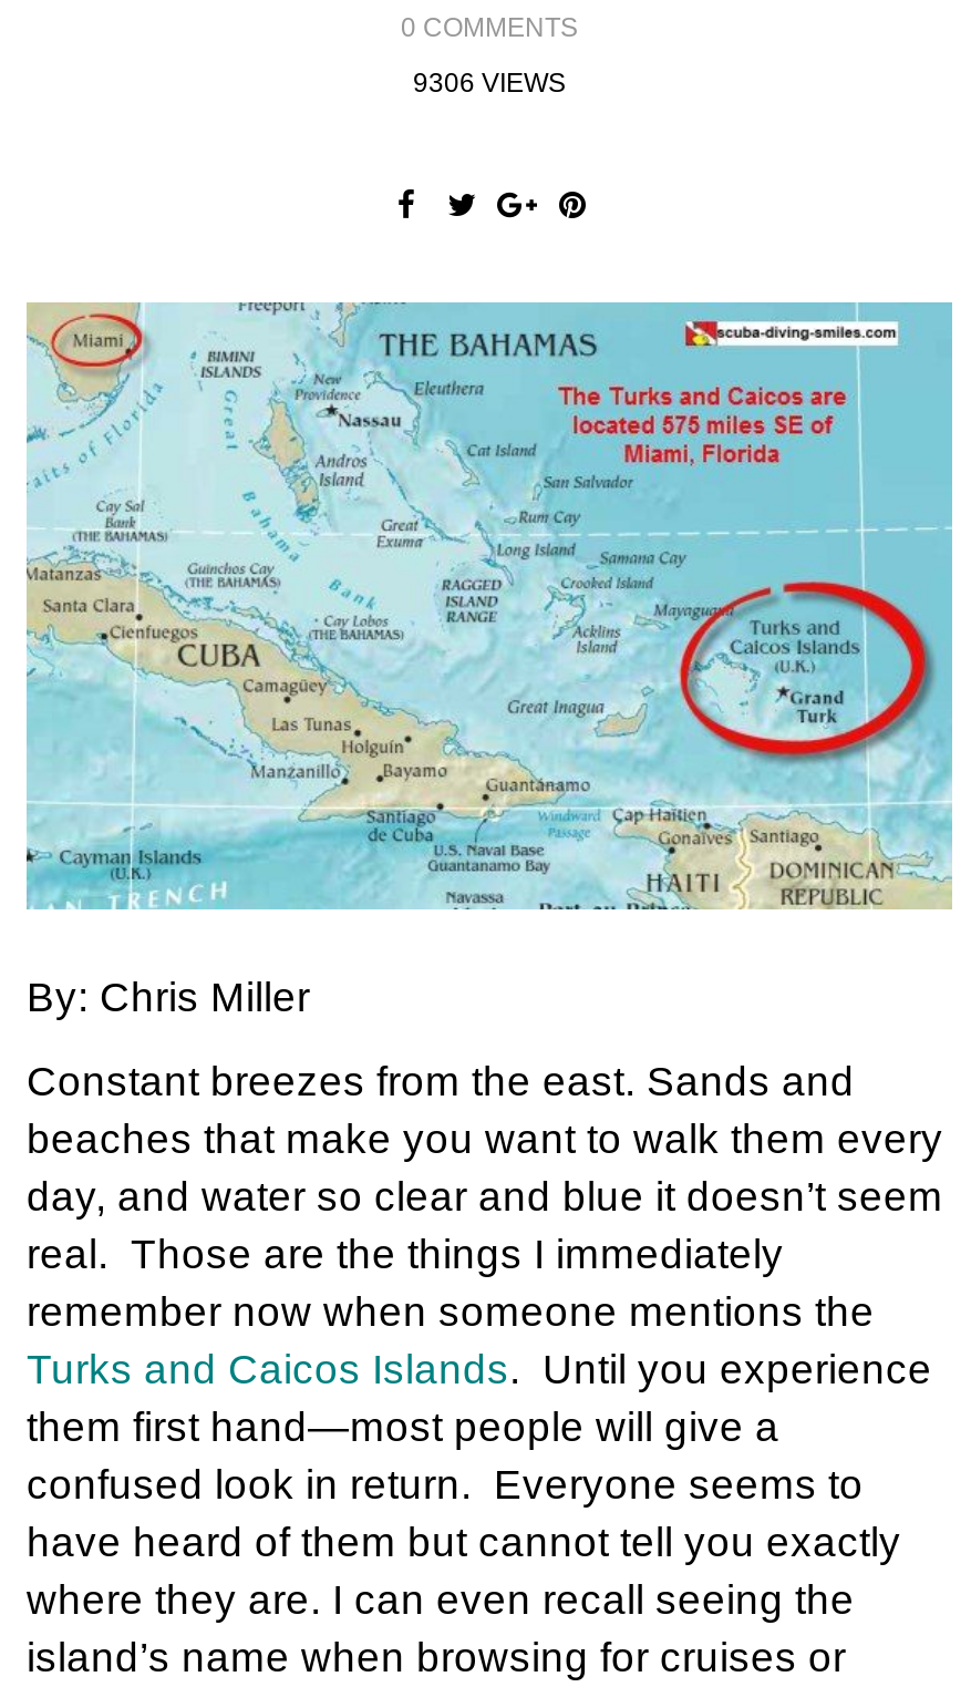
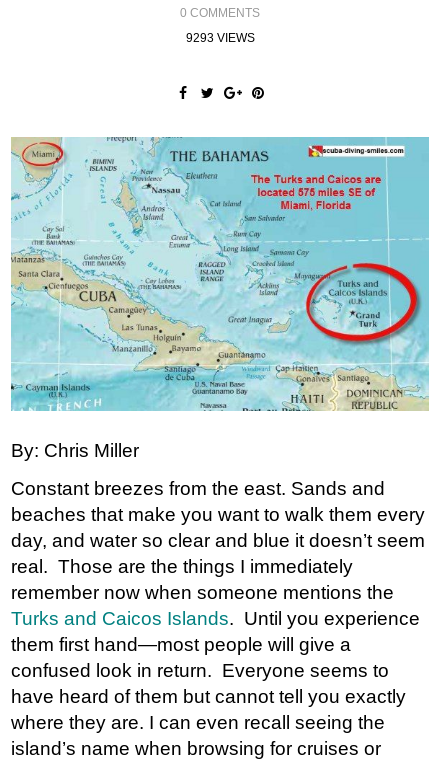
[413,68,566,99] 9306 VIEWS -> [185,31,254,45] 9293 VIEWS

